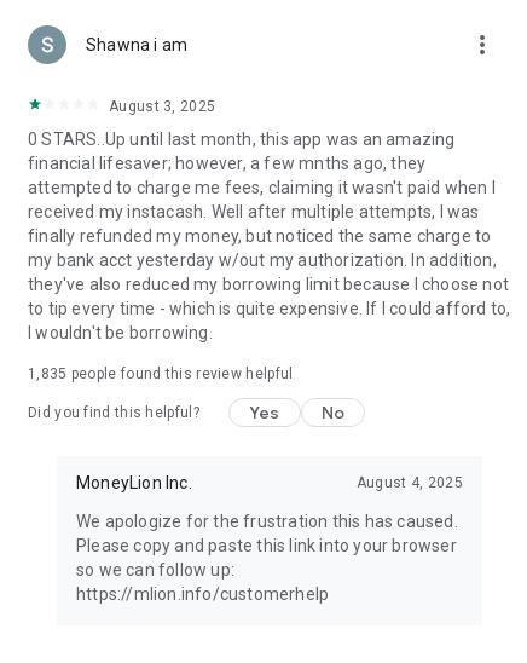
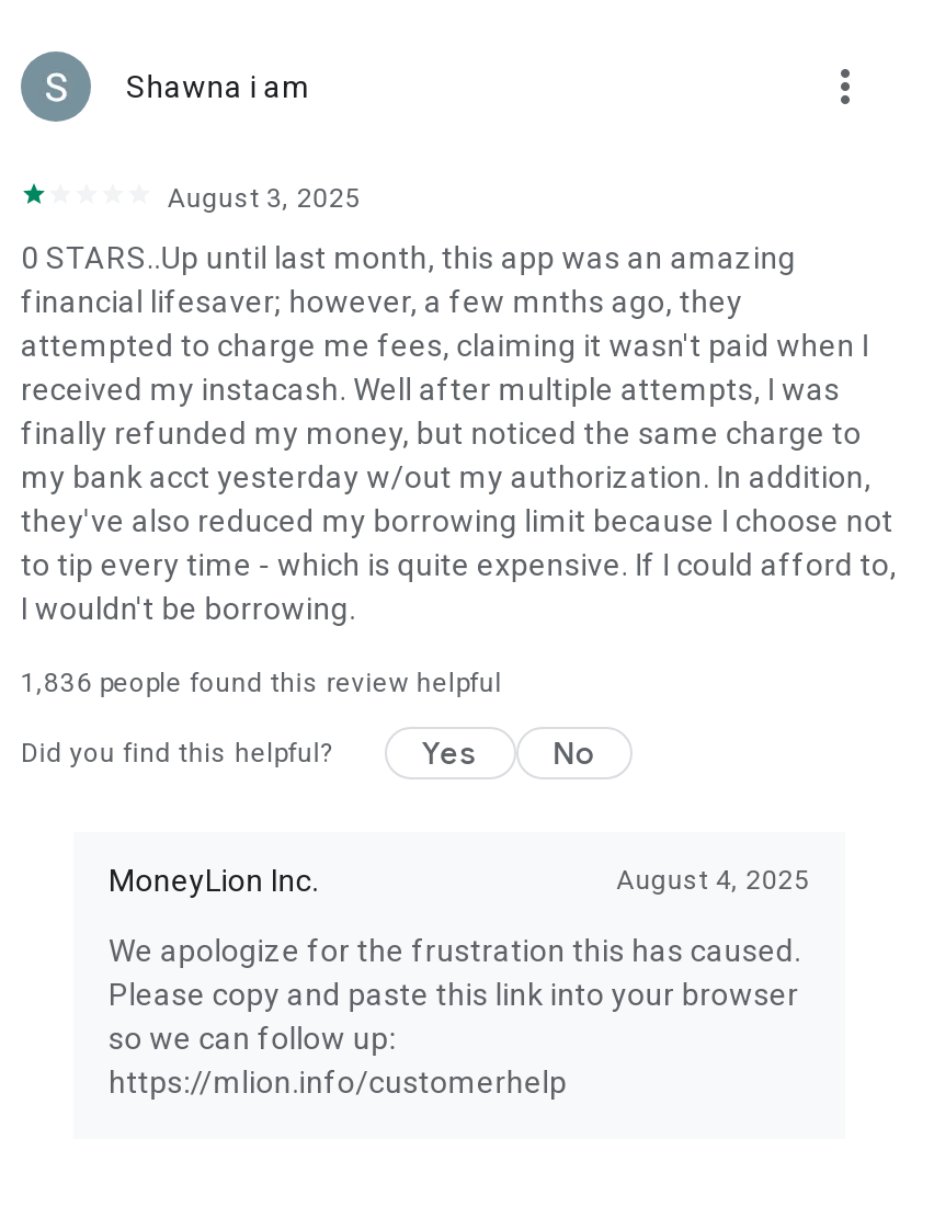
[28,365,293,382] 1,835 people found this review helpful -> [21,668,502,698] 1,836 people found this review helpful

